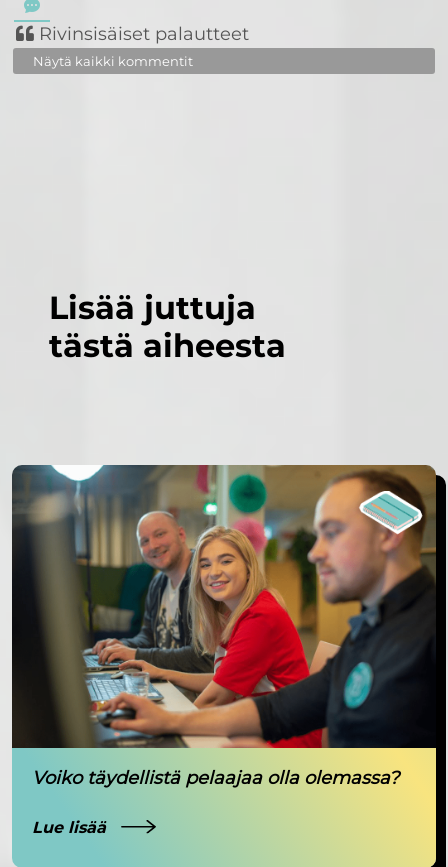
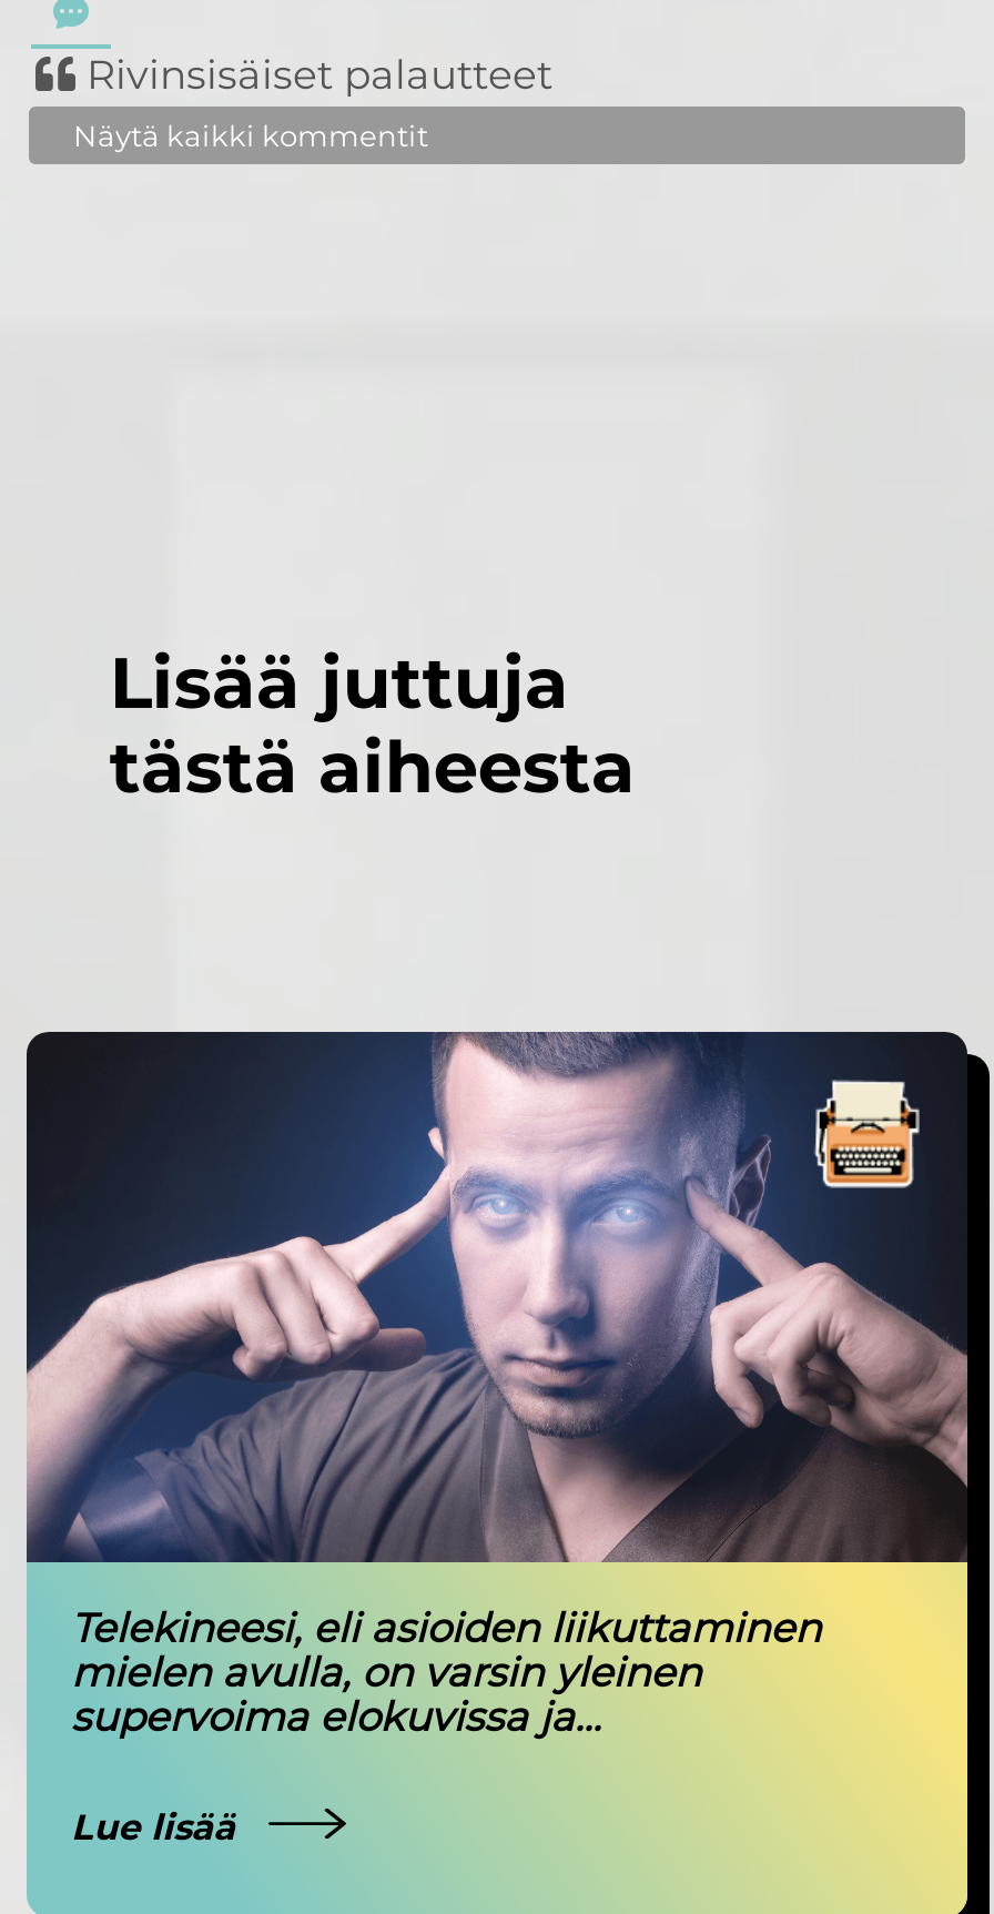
[11,464,437,789] [image] | Voiko täydellistä pelaajaa olla olemassa? -> [27,1030,970,1742] [image] | Telekineesi, eli asioiden liikuttaminen | mielen avulla, on varsin yleinen | supervoima elokuvissa ja...

